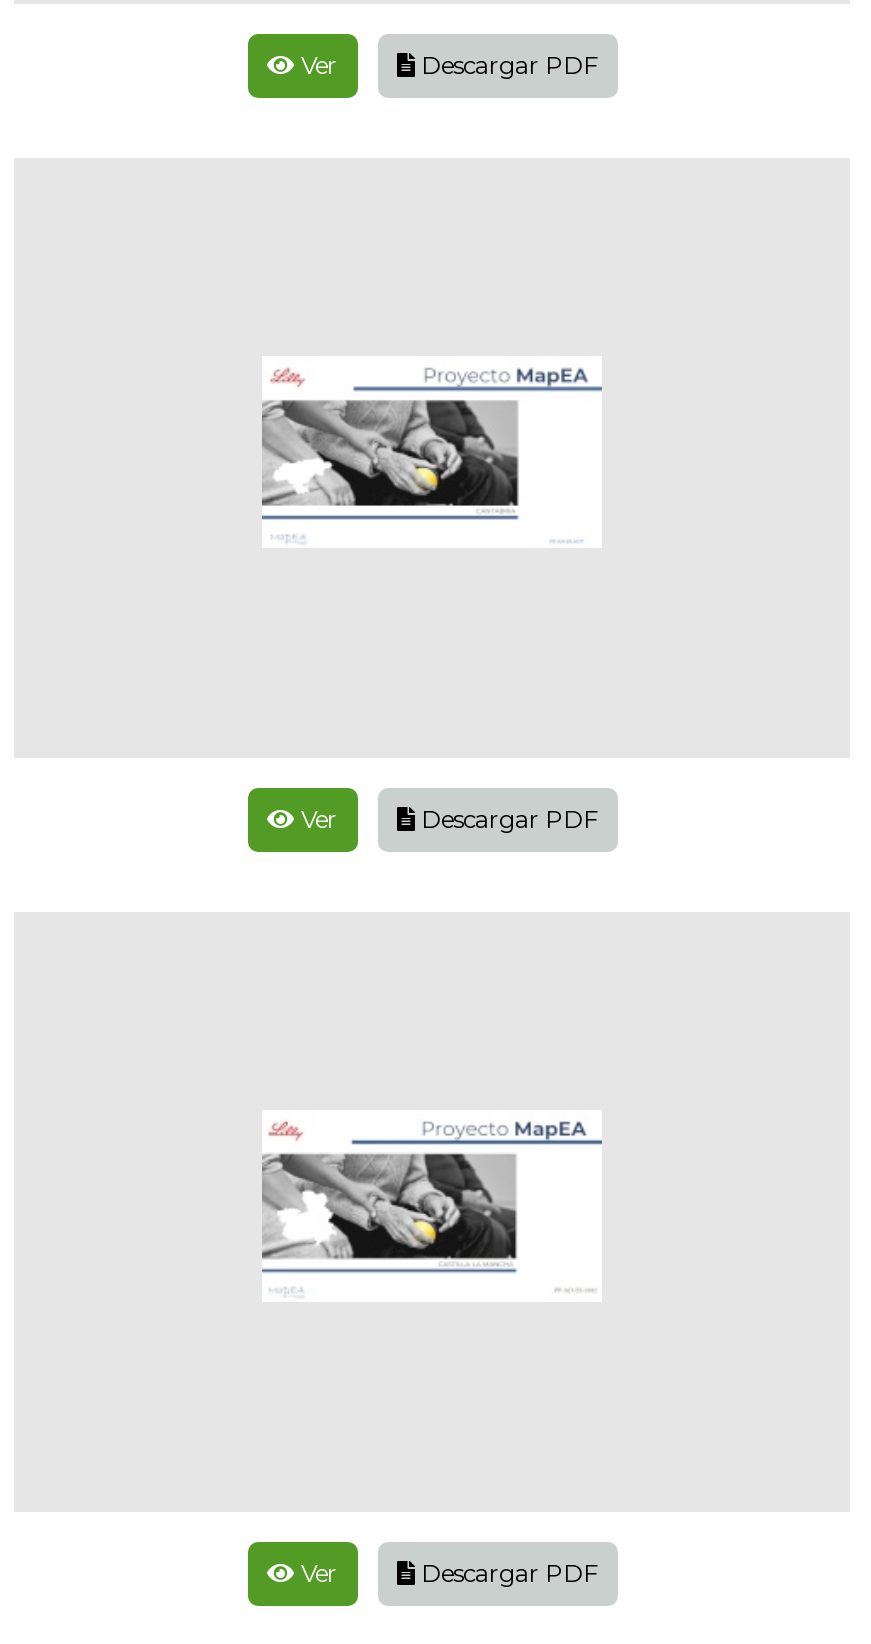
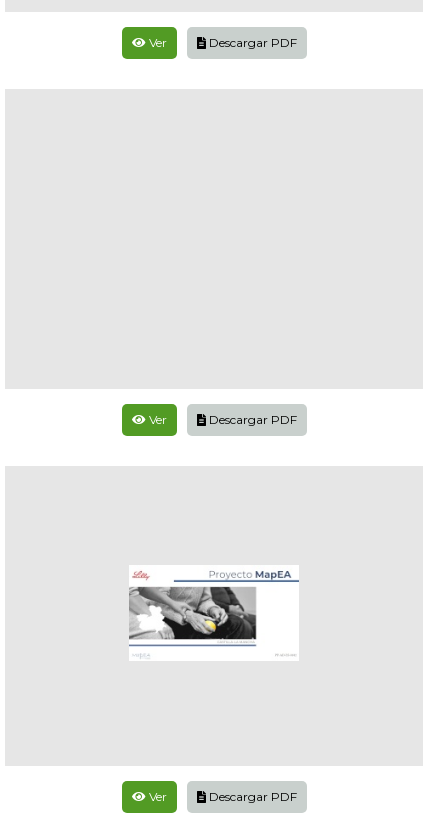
[260,368,602,520] [image] -> none

